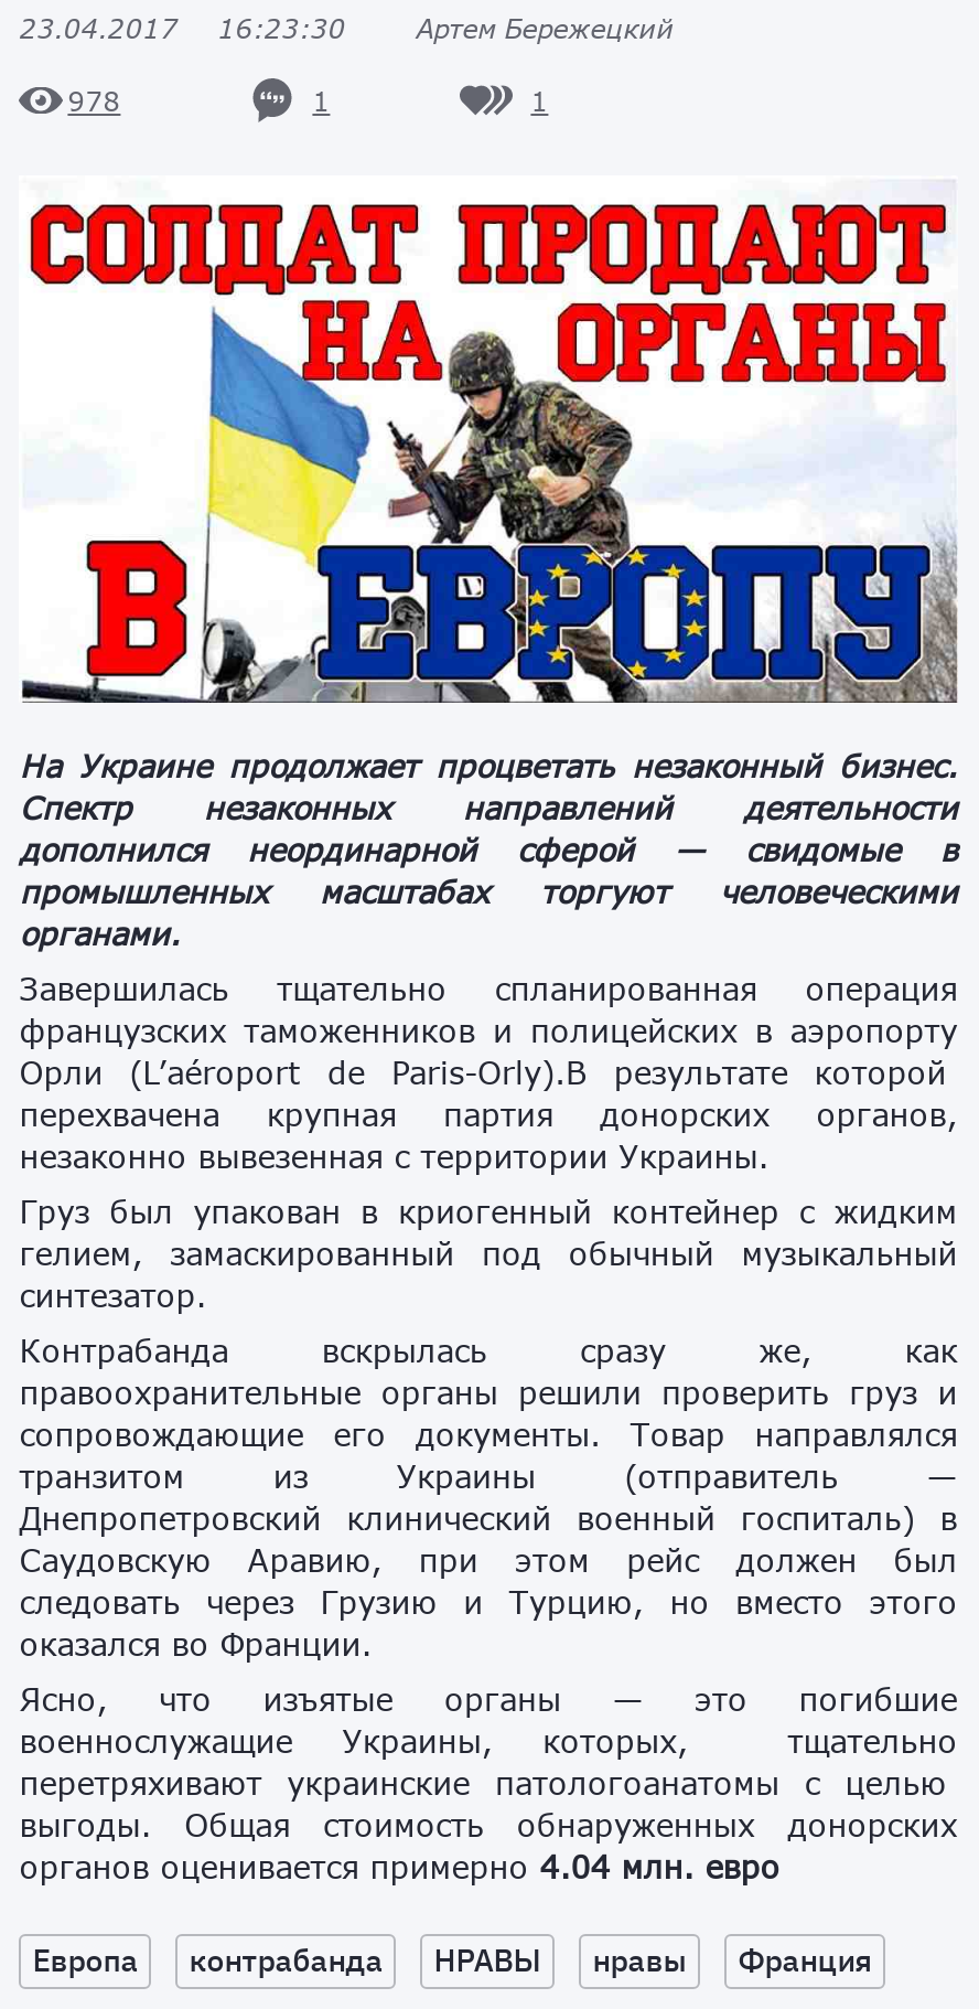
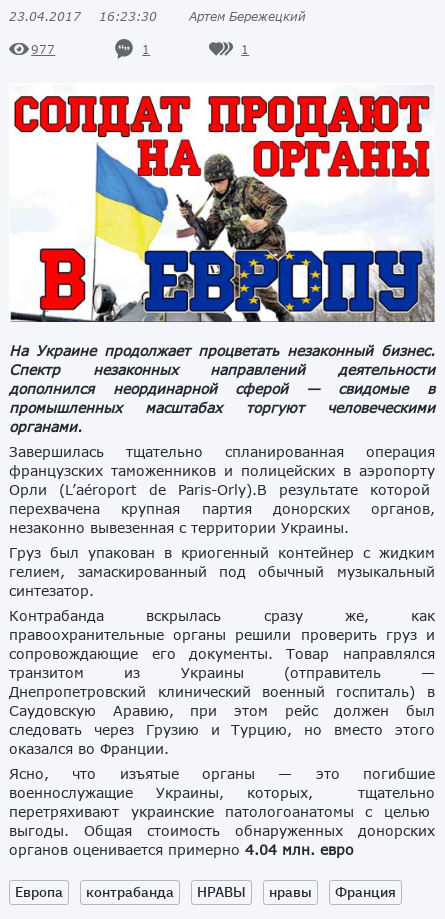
[68,85,121,118] 978 -> [31,42,55,57] 977

